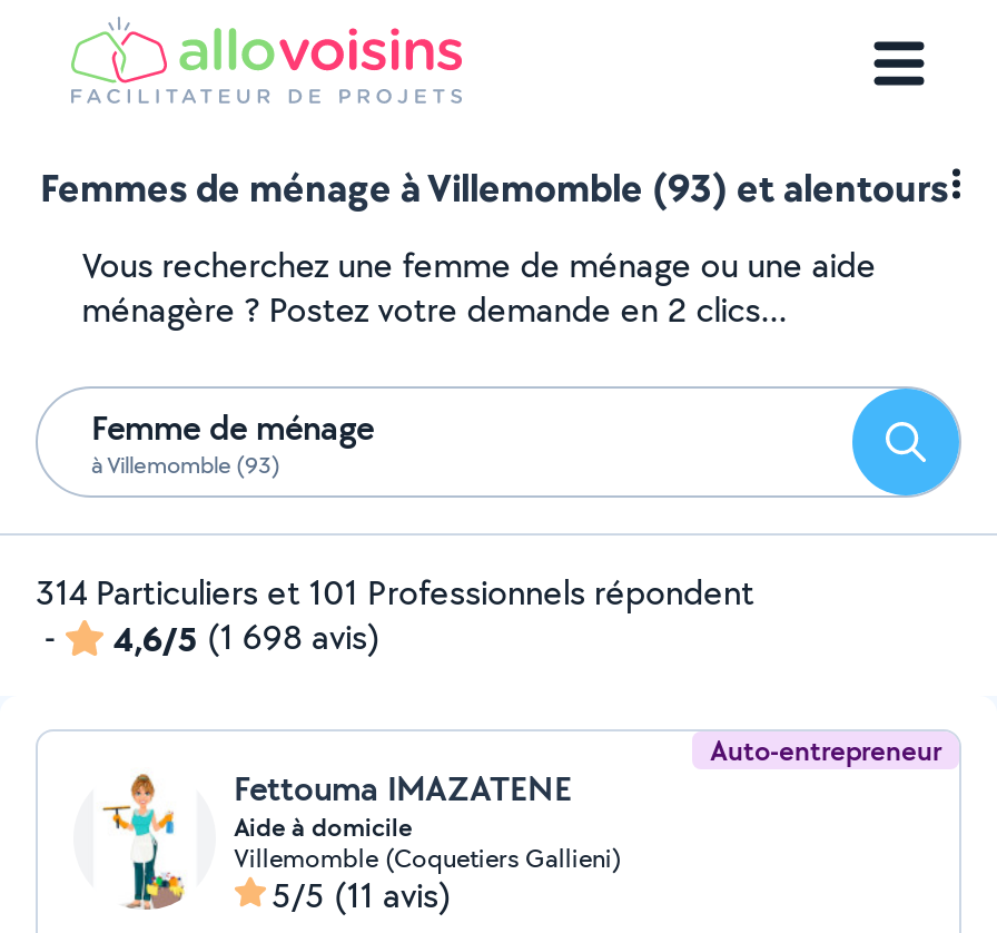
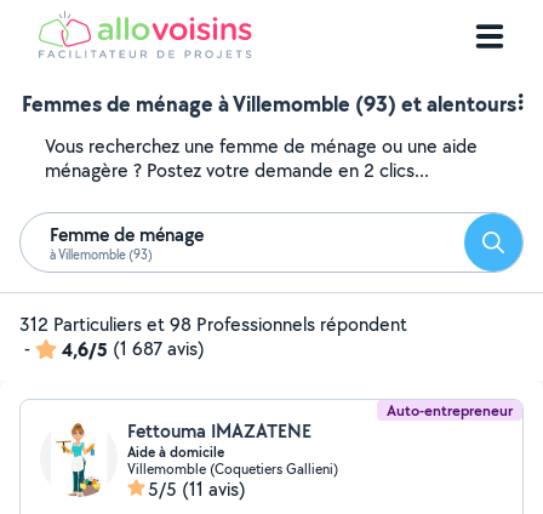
[36,569,754,616] 314 Particuliers et 101 Professionnels répondent -> [19,312,407,337] 312 Particuliers et 98 Professionnels répondent
[113,613,381,662] 4,6/5 (1 698 avis) -> [62,336,205,362] 4,6/5 (1 687 avis)

